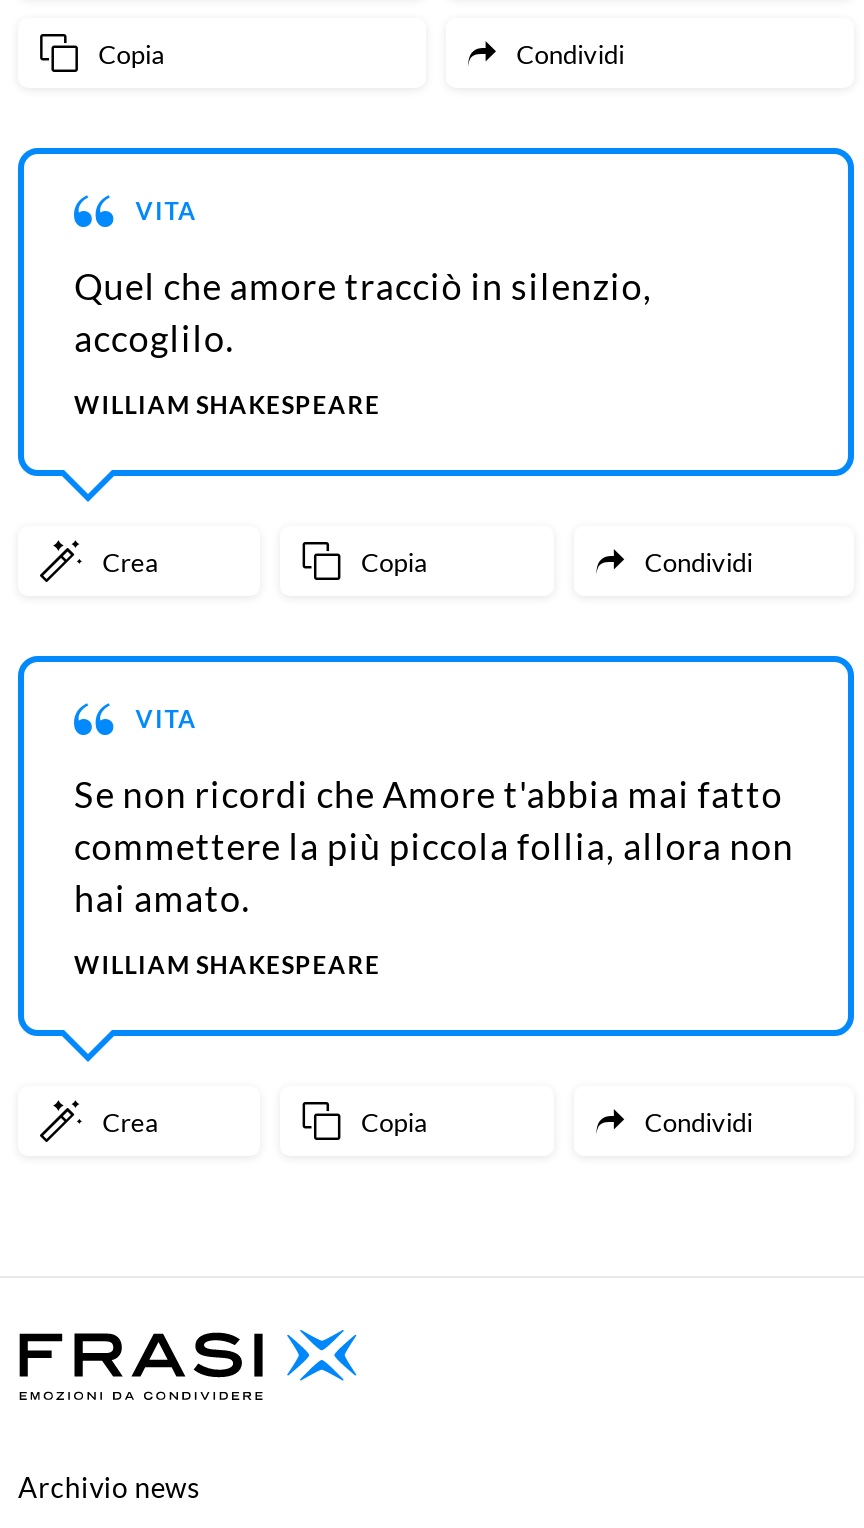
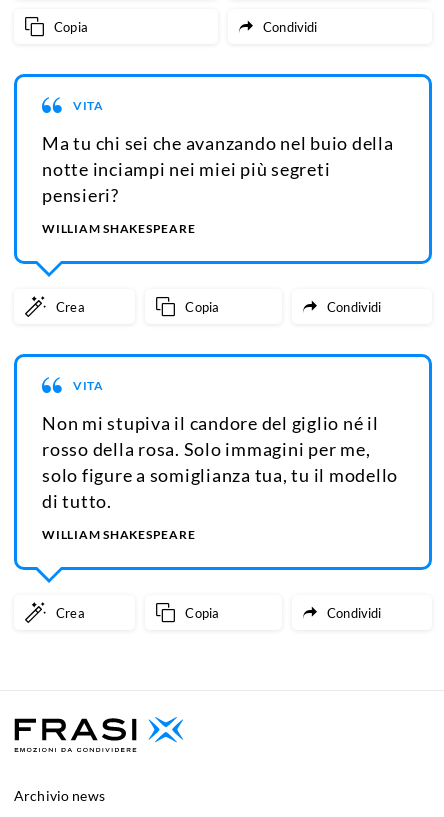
[74,265,652,361] Quel che amore tracciò in silenzio, | accoglilo. -> [42,132,393,206] Ma tu chi sei che avanzando nel buio della | notte inciampi nei miei più segreti | pensieri?
[74,773,794,921] Se non ricordi che Amore t'abbia mai fatto | commettere la più piccola follia, allora non | hai amato. -> [42,412,398,512] Non mi stupiva il candore del giglio né il | rosso della rosa. Solo immagini per me, | solo figure a somiglianza tua, tu il modello | di tutto.

